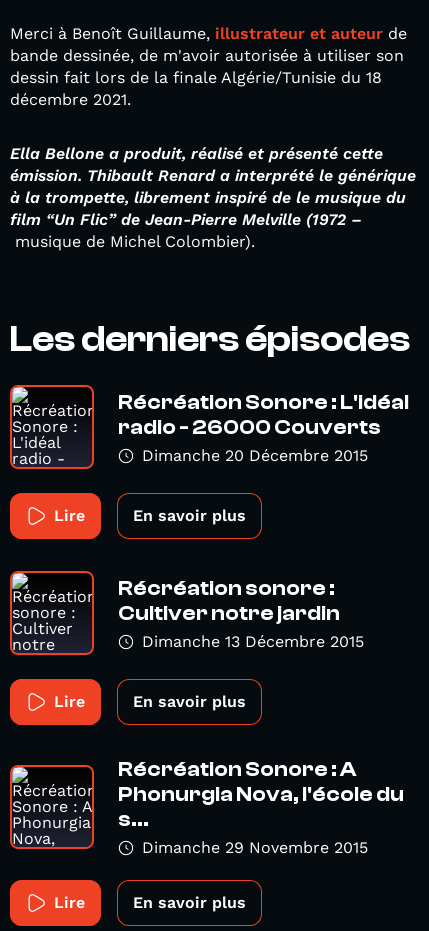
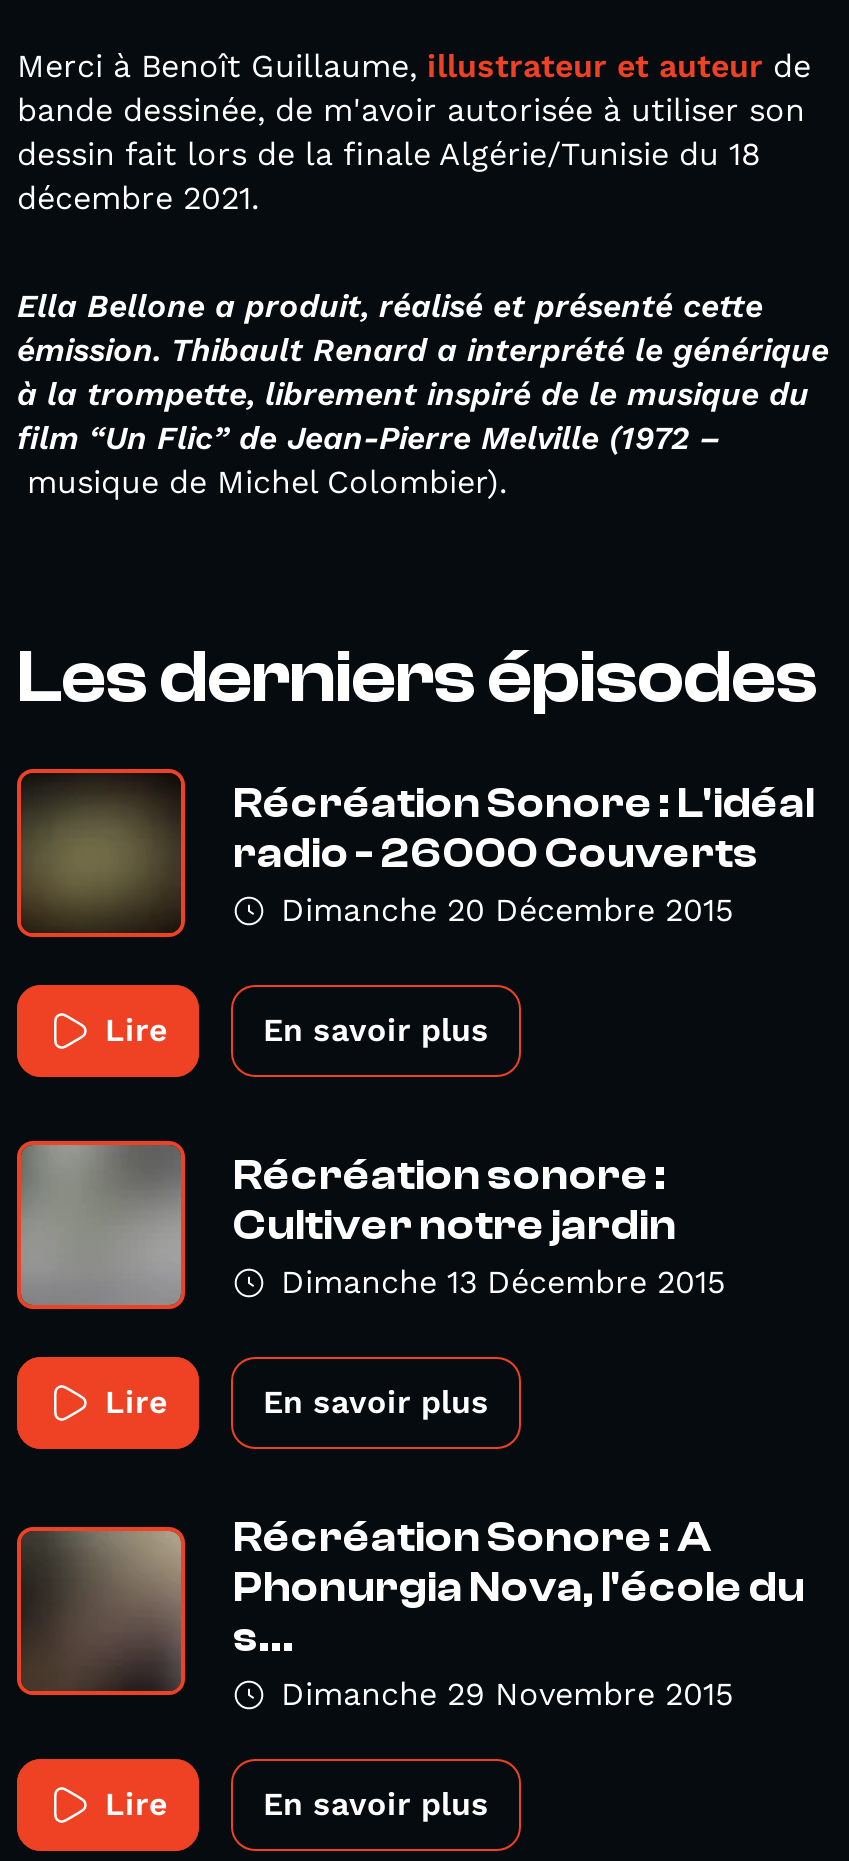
[11,386,92,466] [image] -> [21,768,181,938] [image]
[12,572,92,653] [image] -> [19,1140,183,1310] [image]
[11,765,92,847] [image] -> [21,1526,183,1696] [image]

